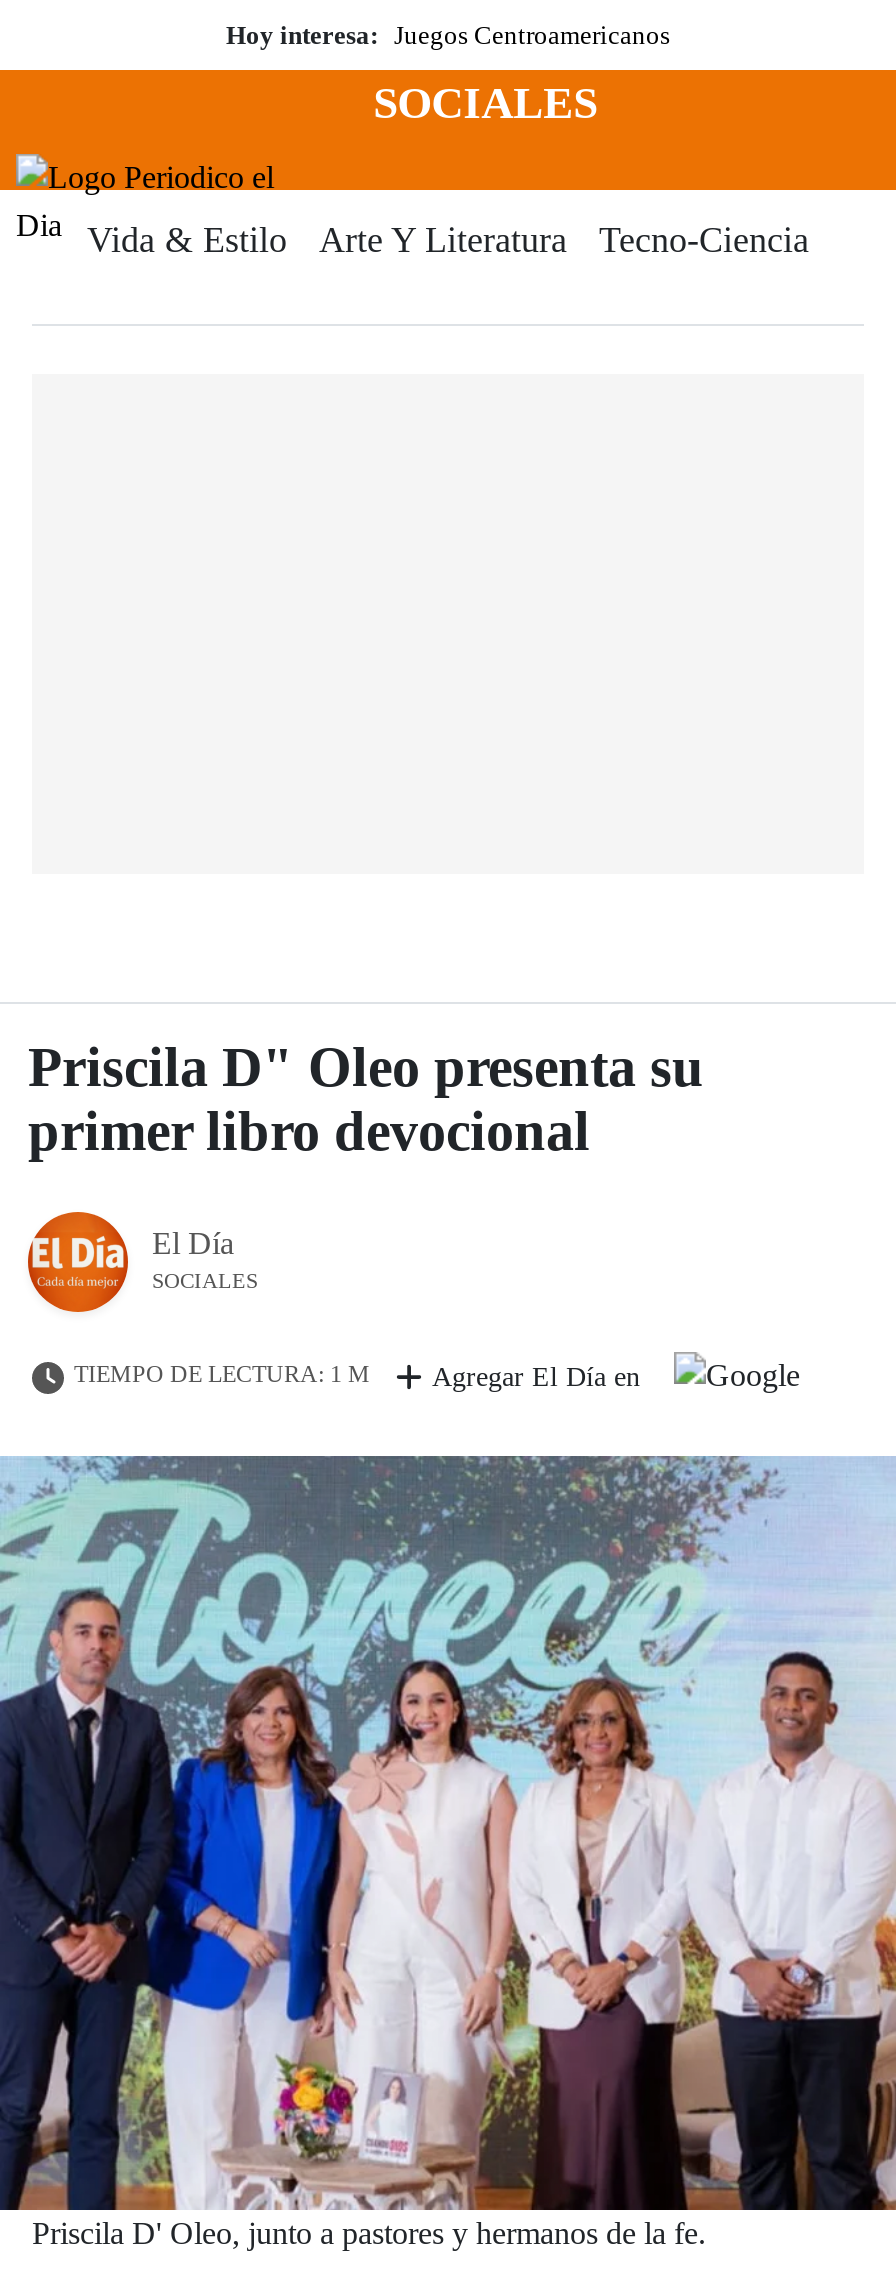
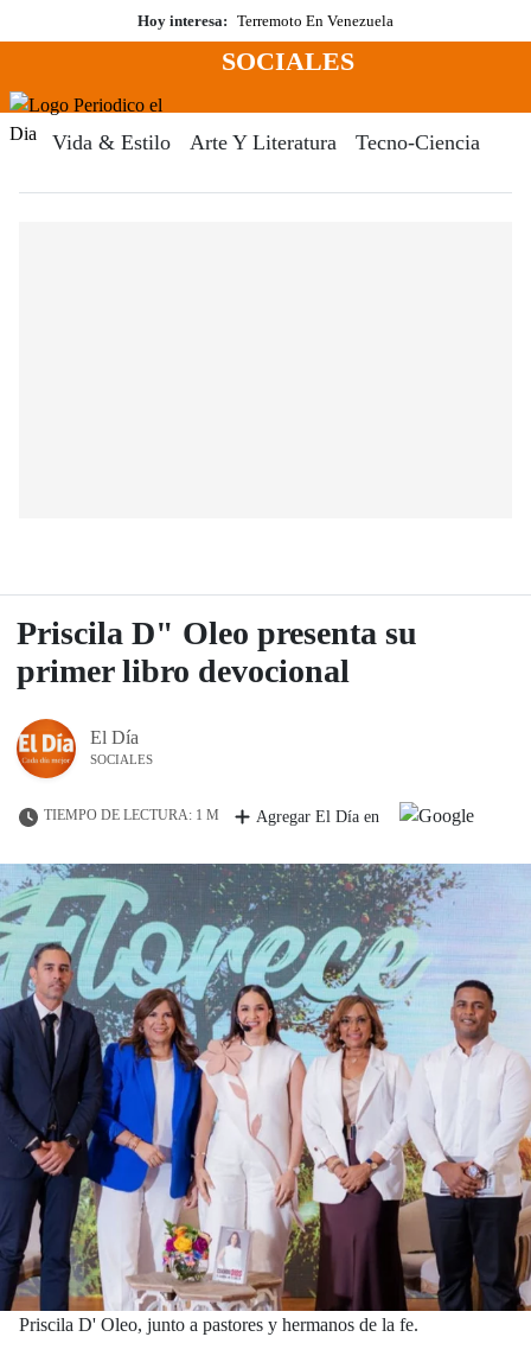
[226,20,670,50] Hoy interesa: Juegos Centroamericanos -> [137,12,394,30] Hoy interesa: Terremoto En Venezuela

